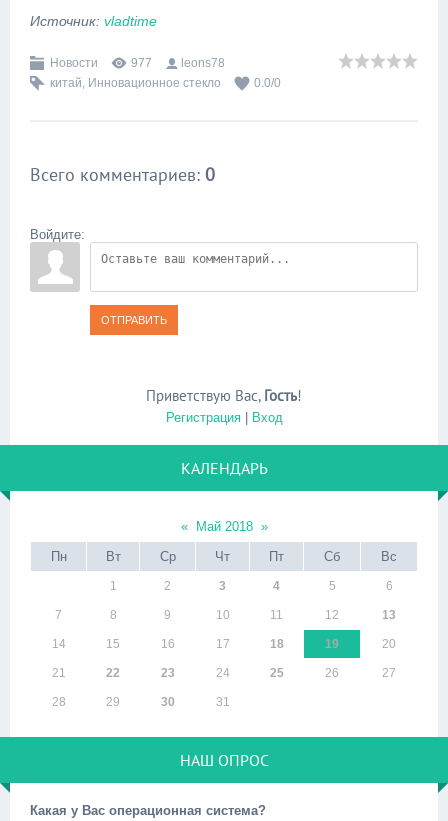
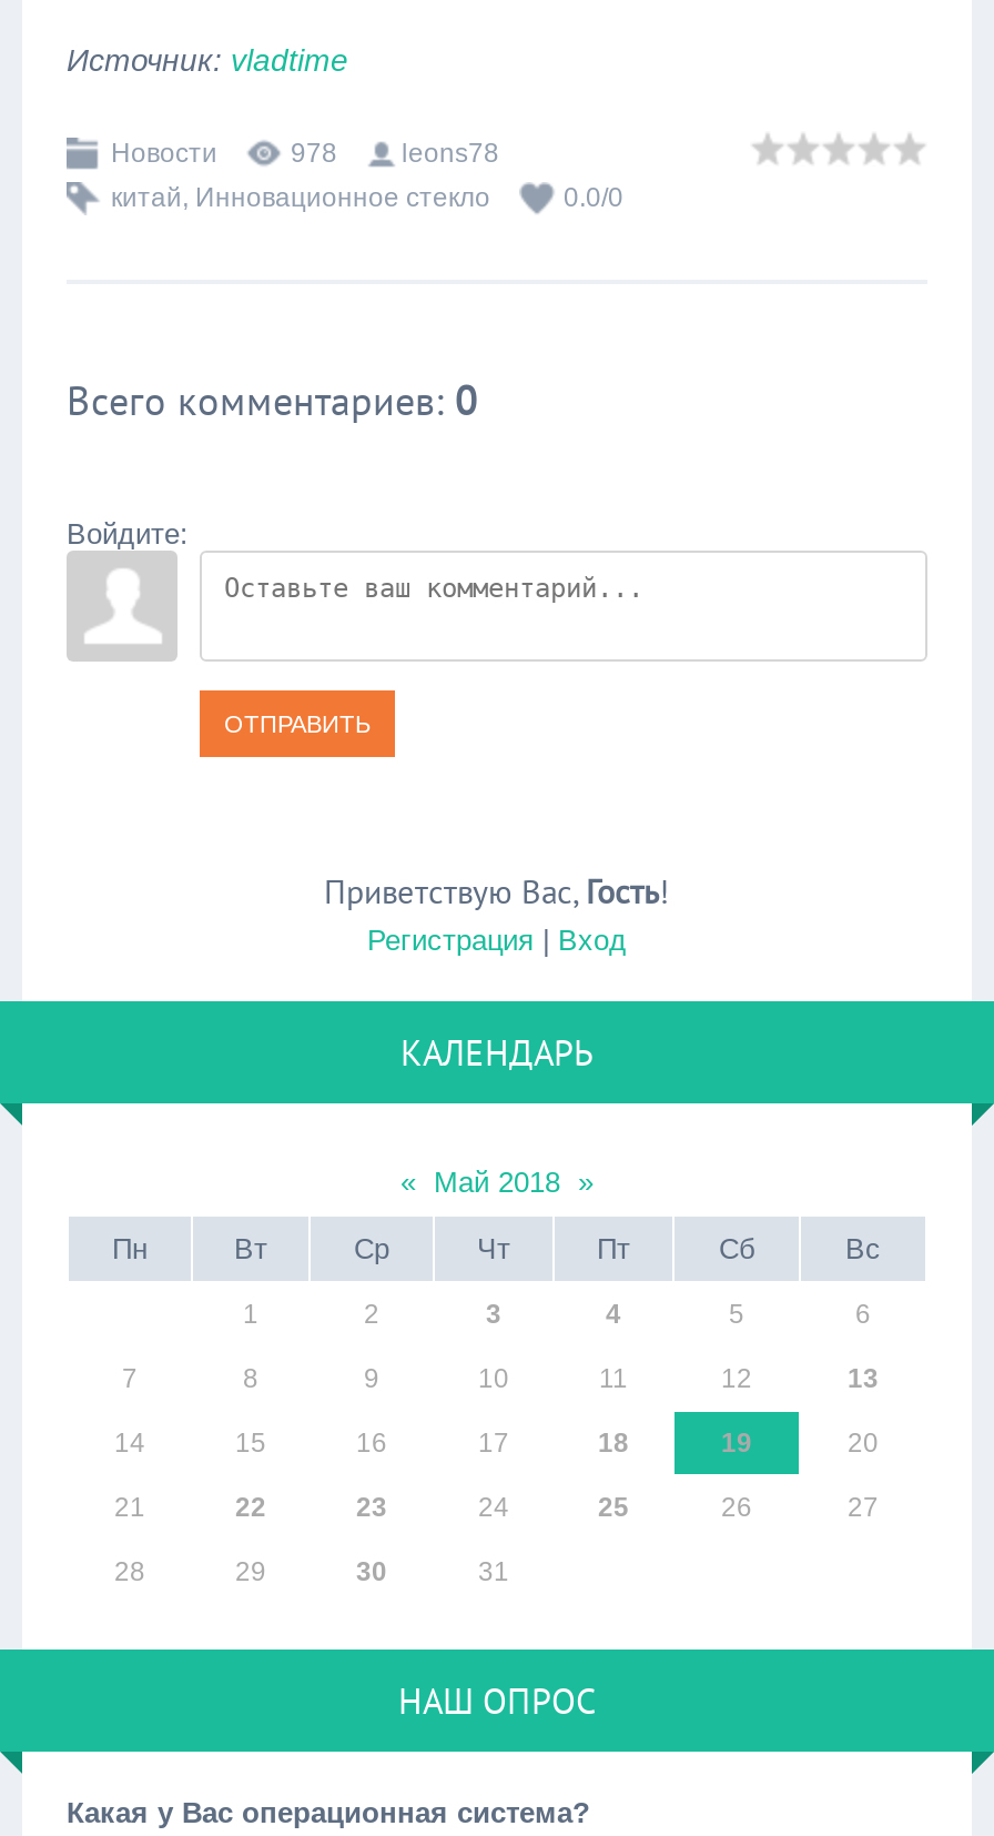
[131,56,152,70] 977 -> [291,138,337,169] 978

